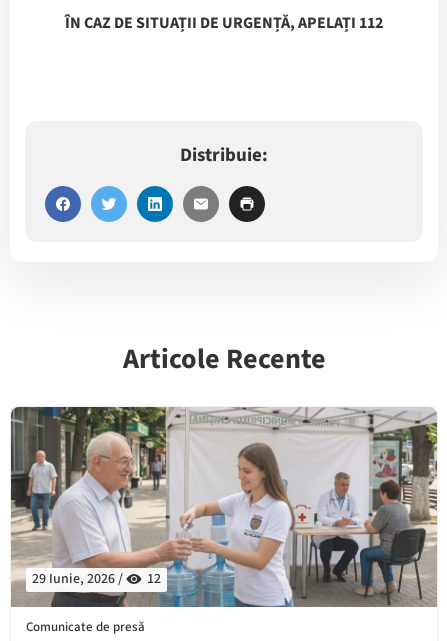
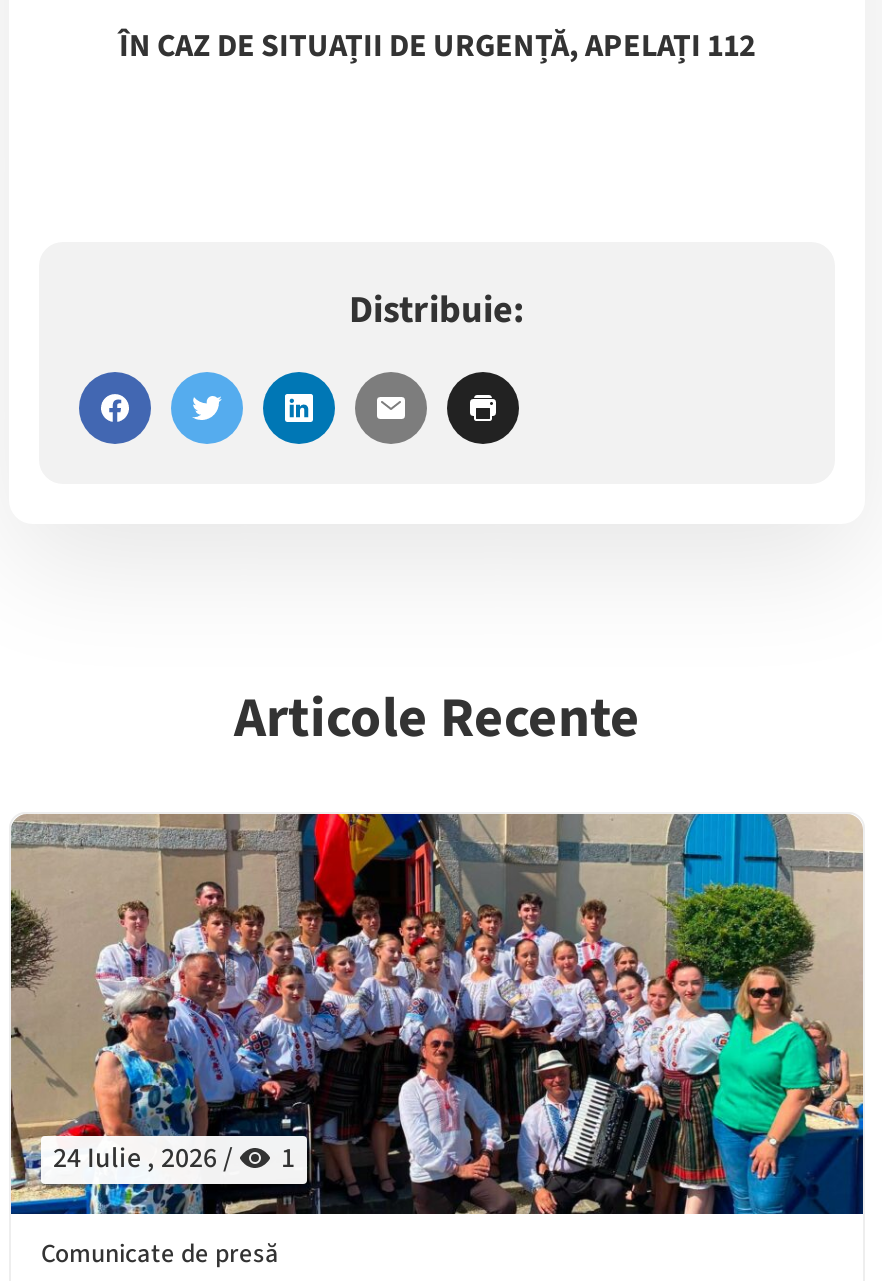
[10,406,438,608] [image] | 29 Iunie, 2026 / | 12 -> [9,812,865,1216] [image] | 24 Iulie , 2026 / | 1

